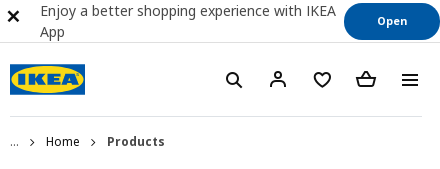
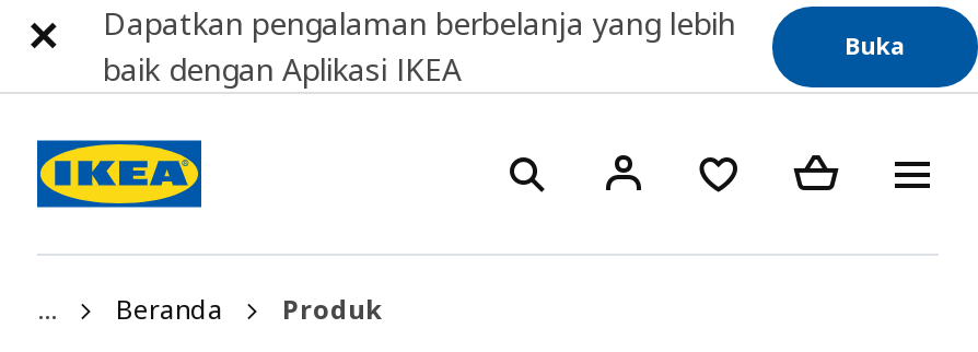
[40,1,336,41] Enjoy a better shopping experience with IKEA | App -> [103,2,735,90] Dapatkan pengalaman berbelanja yang lebih | baik dengan Aplikasi IKEA
[377,13,407,28] Open -> [845,28,906,61] Buka
[46,133,165,150] Home | Products -> [116,291,383,328] Beranda | Produk

